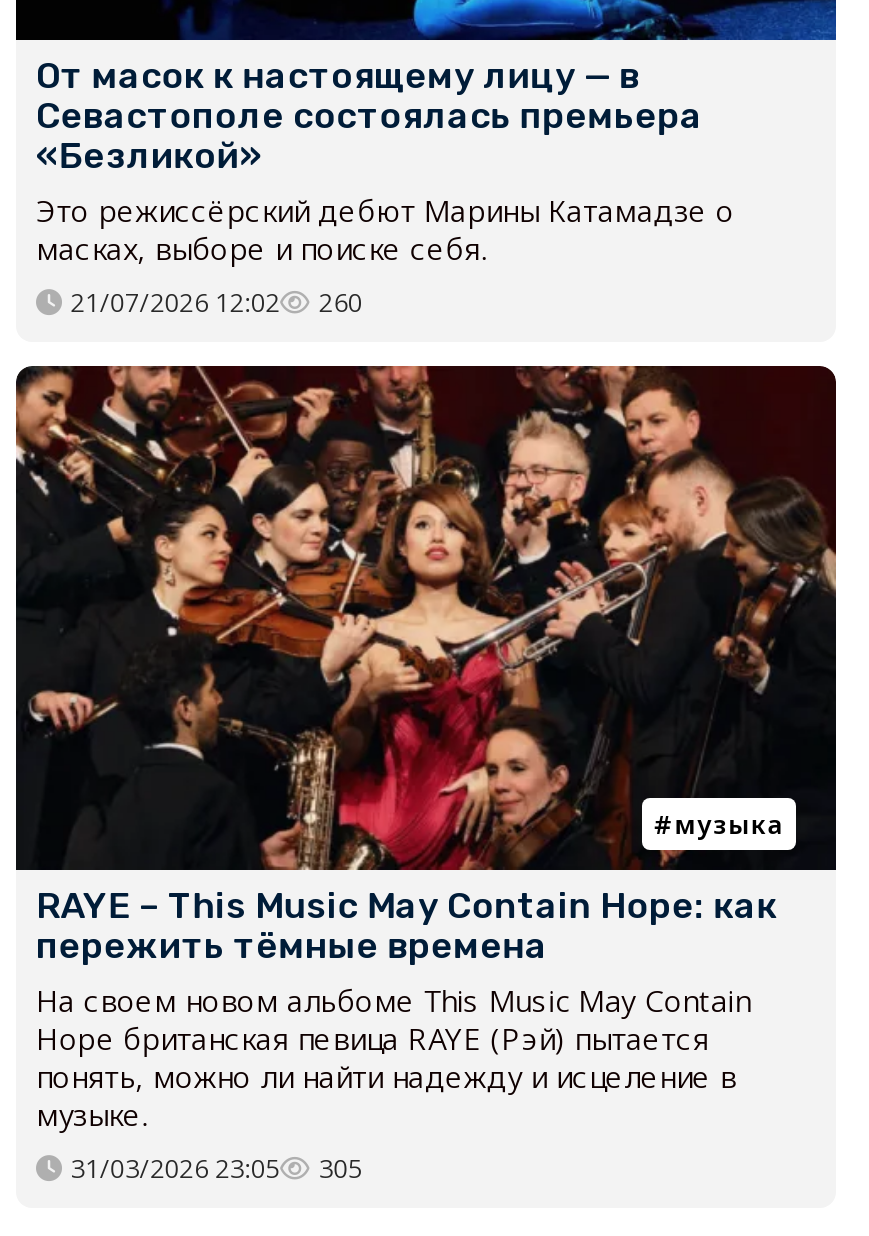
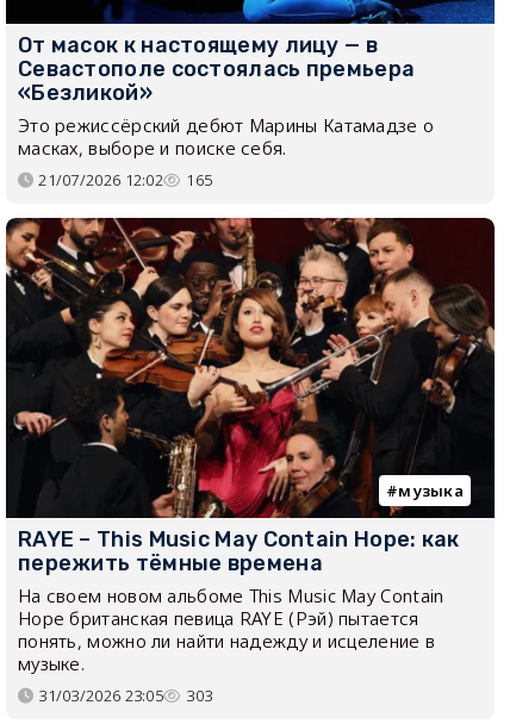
[71,284,363,320] 21/07/2026 12:02 260 -> [38,169,212,190] 21/07/2026 12:02 165
[71,1150,363,1186] 31/03/2026 23:05 305 -> [38,684,212,706] 31/03/2026 23:05 303

